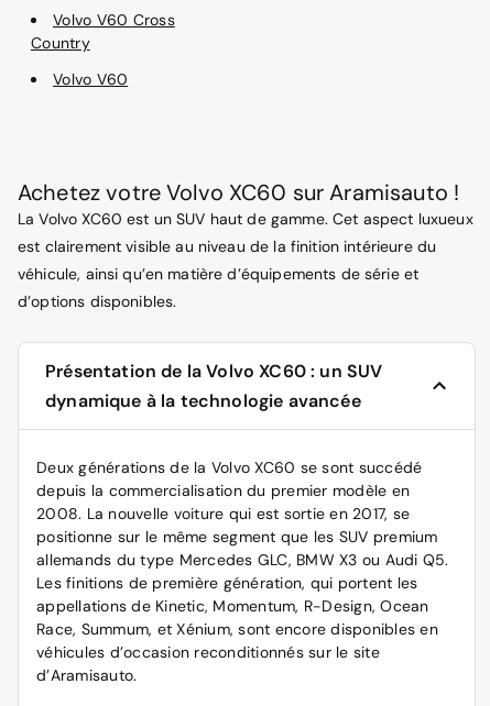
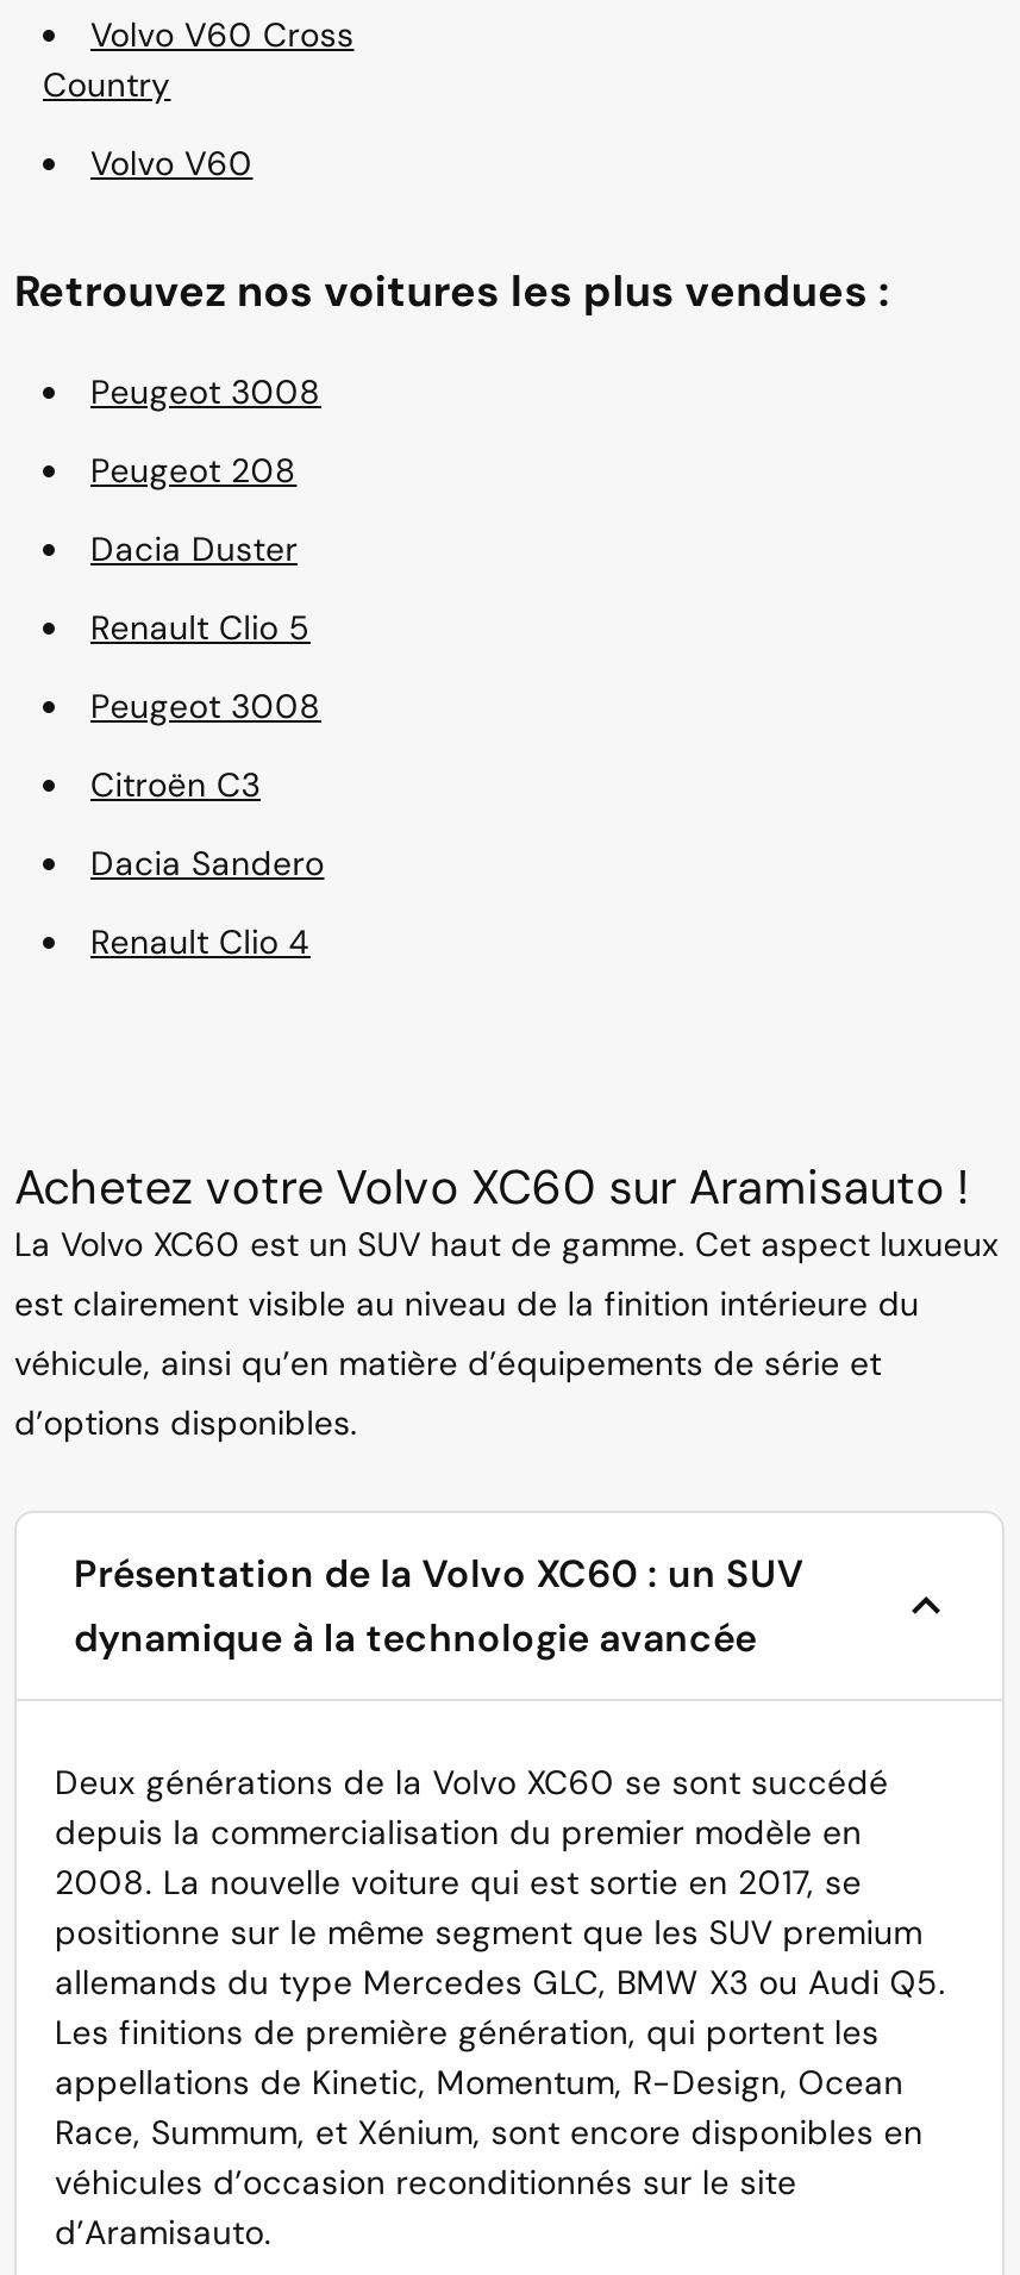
none -> [14,263,891,963] Retrouvez nos voitures les plus vendues : | Peugeot 3008 | Peugeot 208 | Dacia Duster | Renault Clio 5 | Peugeot 3008 | Citroën C3 | Dacia Sandero | Renault Clio 4

